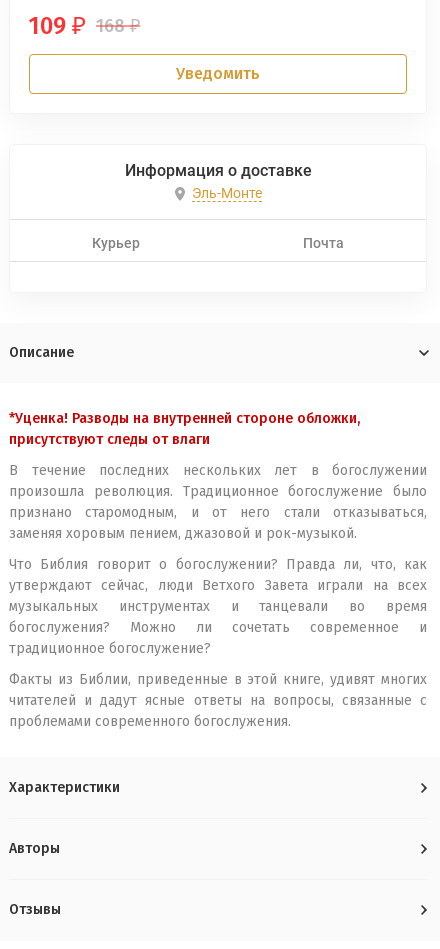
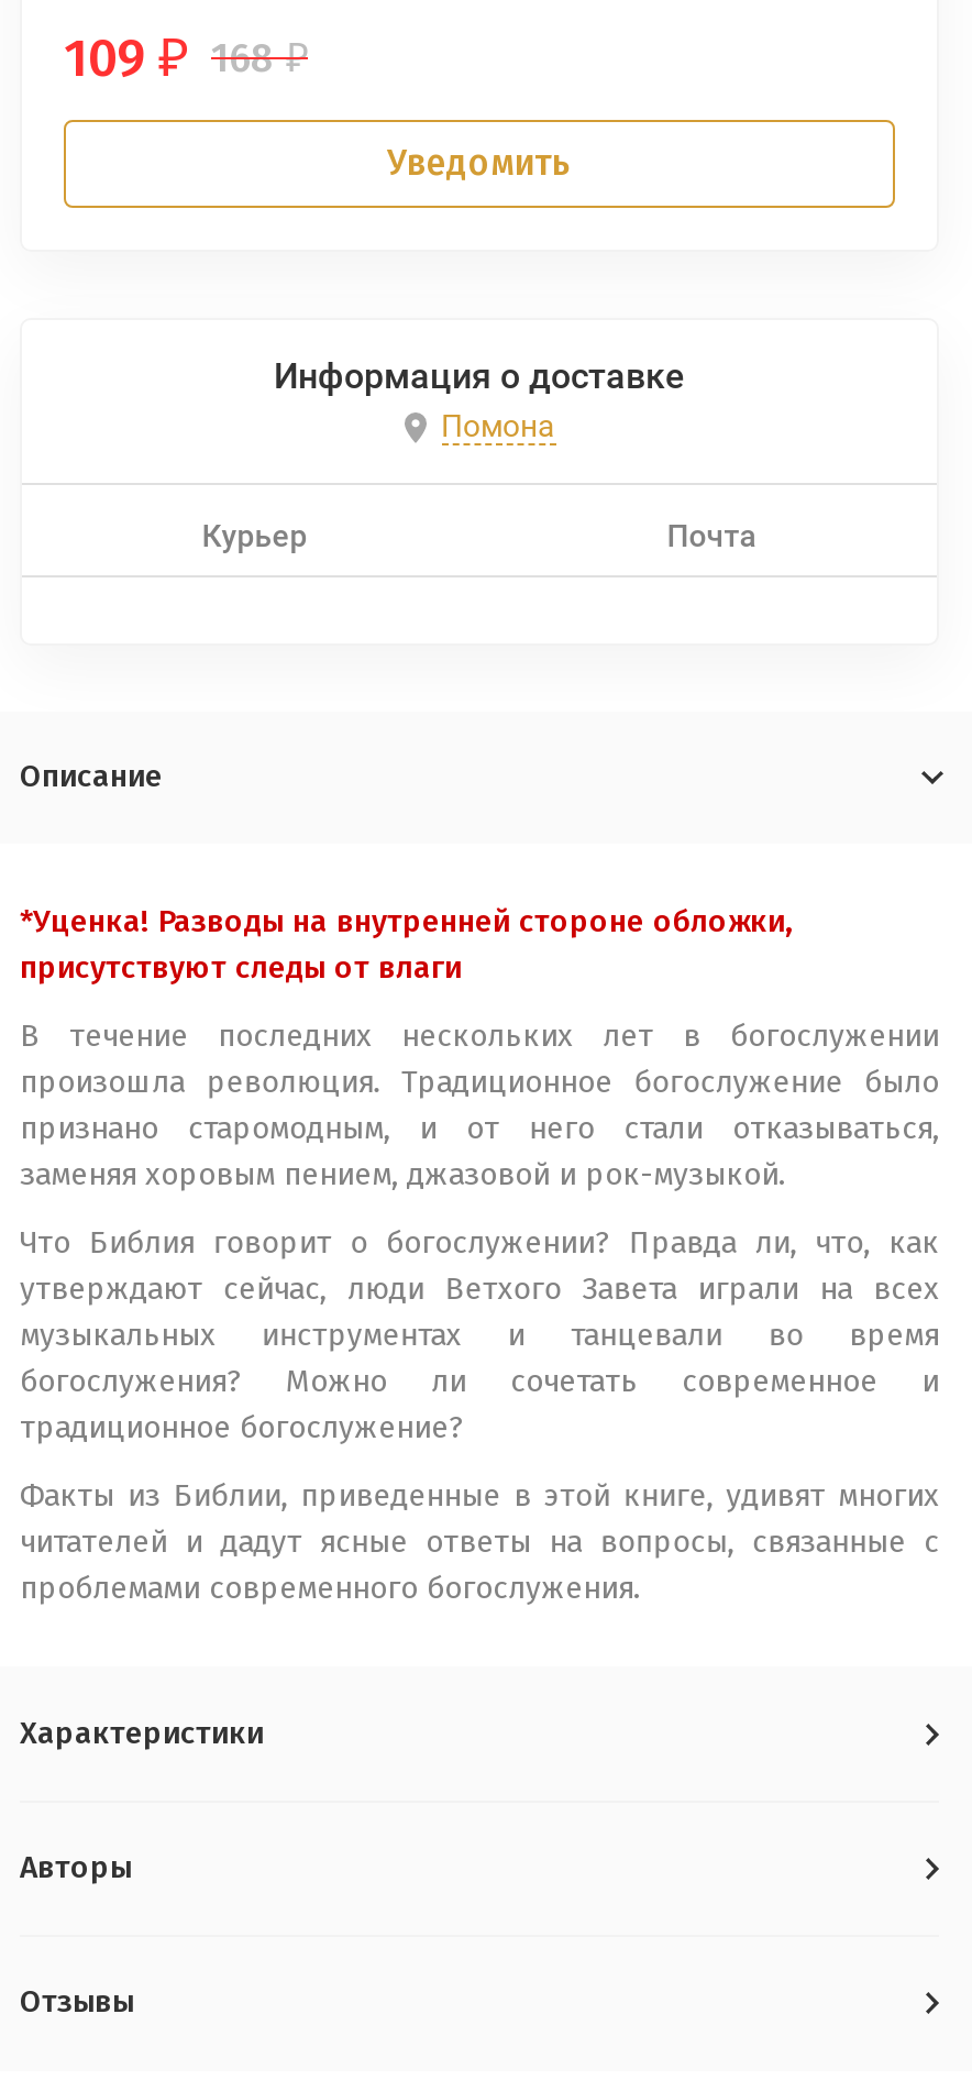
[191,185,261,201] Эль-Монте -> [441,409,555,444] Помона

